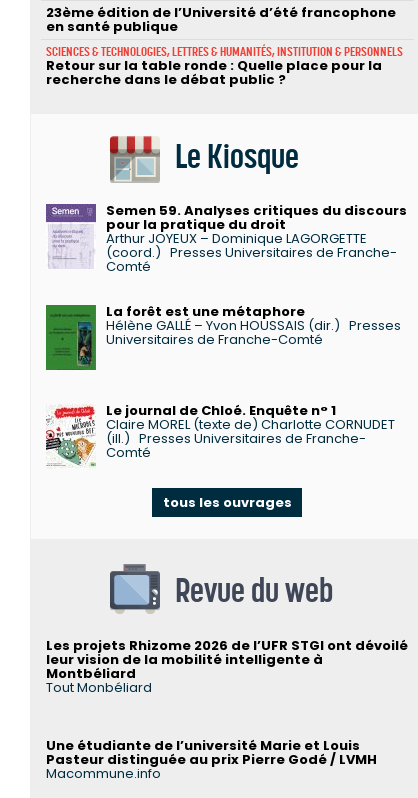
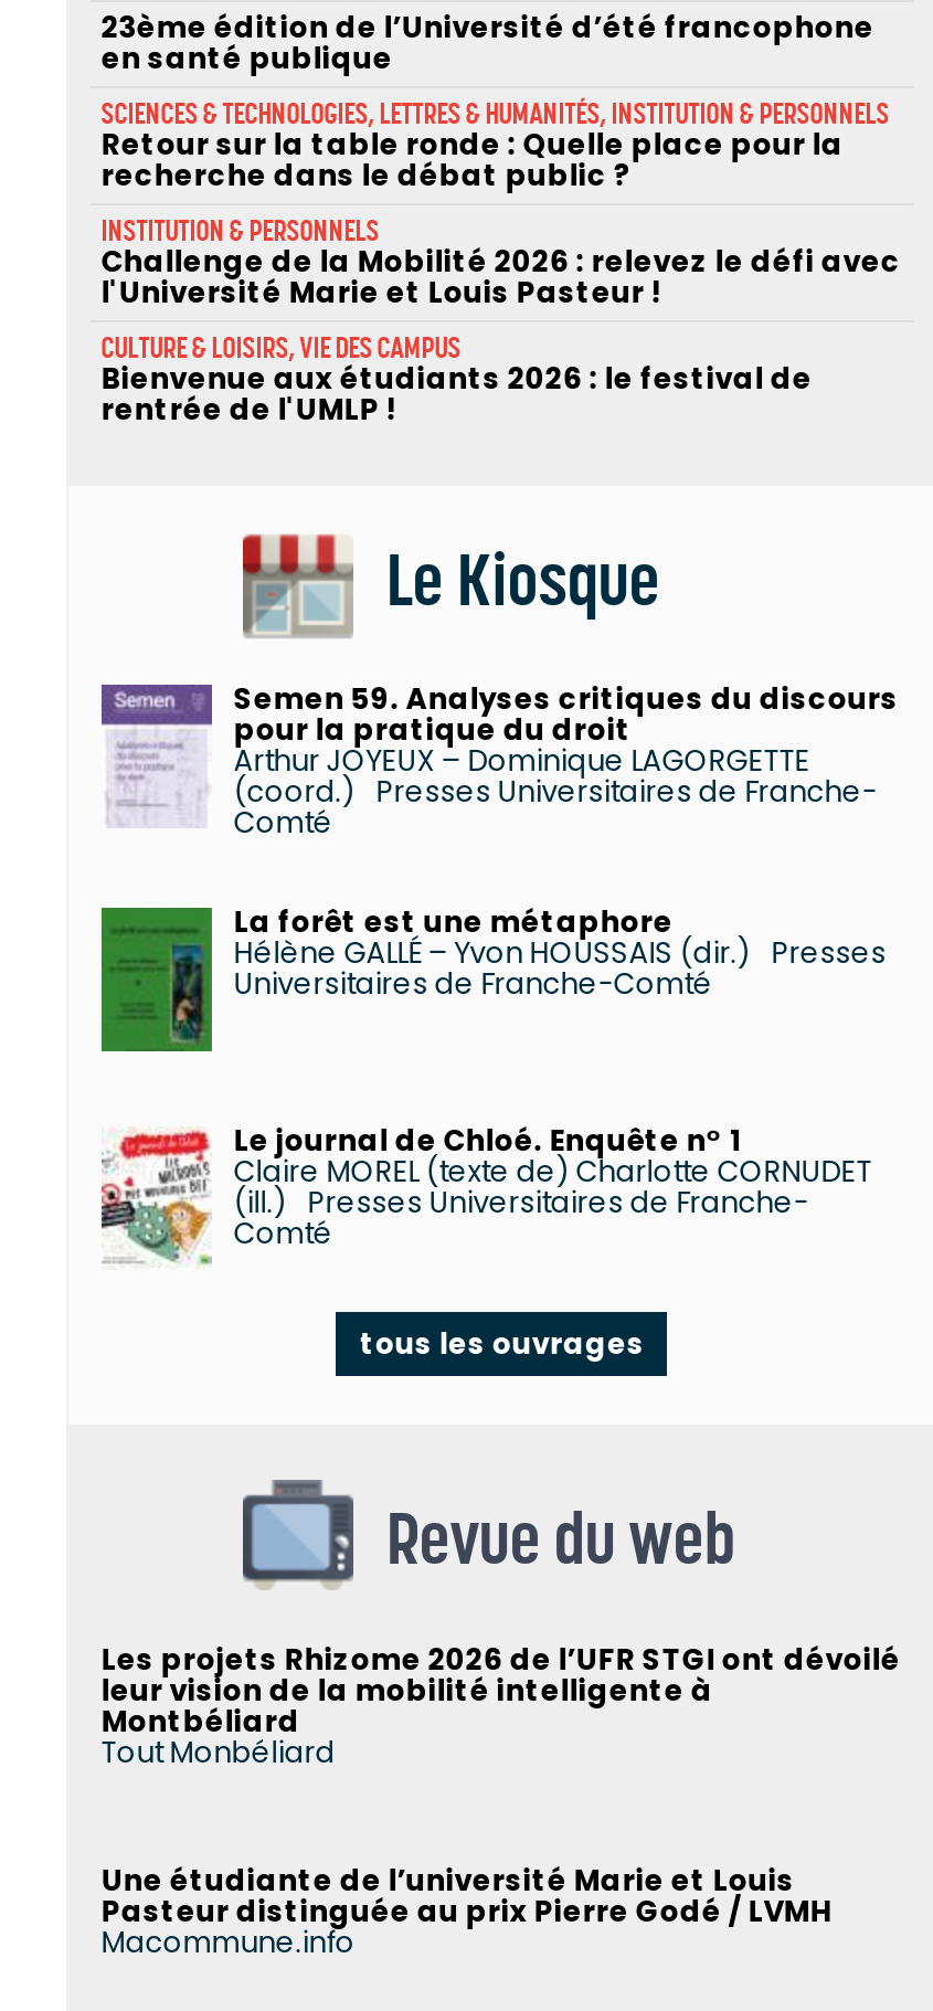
none -> [101,215,901,432] INSTITUTION & PERSONNELS | Challenge de la Mobilité 2026 : relevez le défi avec | l'Université Marie et Louis Pasteur ! | CULTURE & LOISIRS, VIE DES CAMPUS | Bienvenue aux étudiants 2026 : le festival de | rentrée de l'UMLP !

